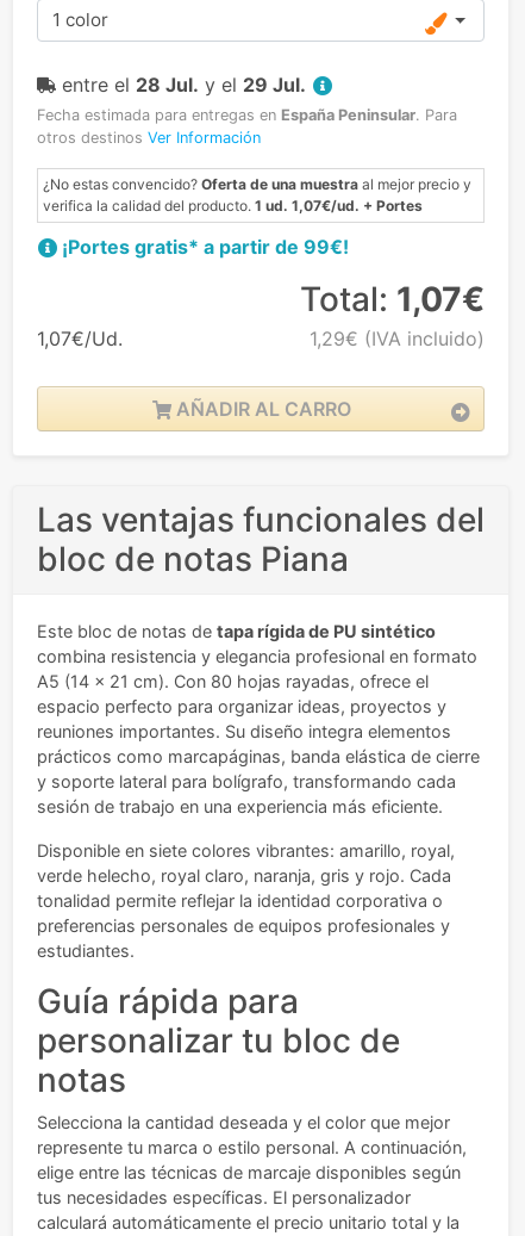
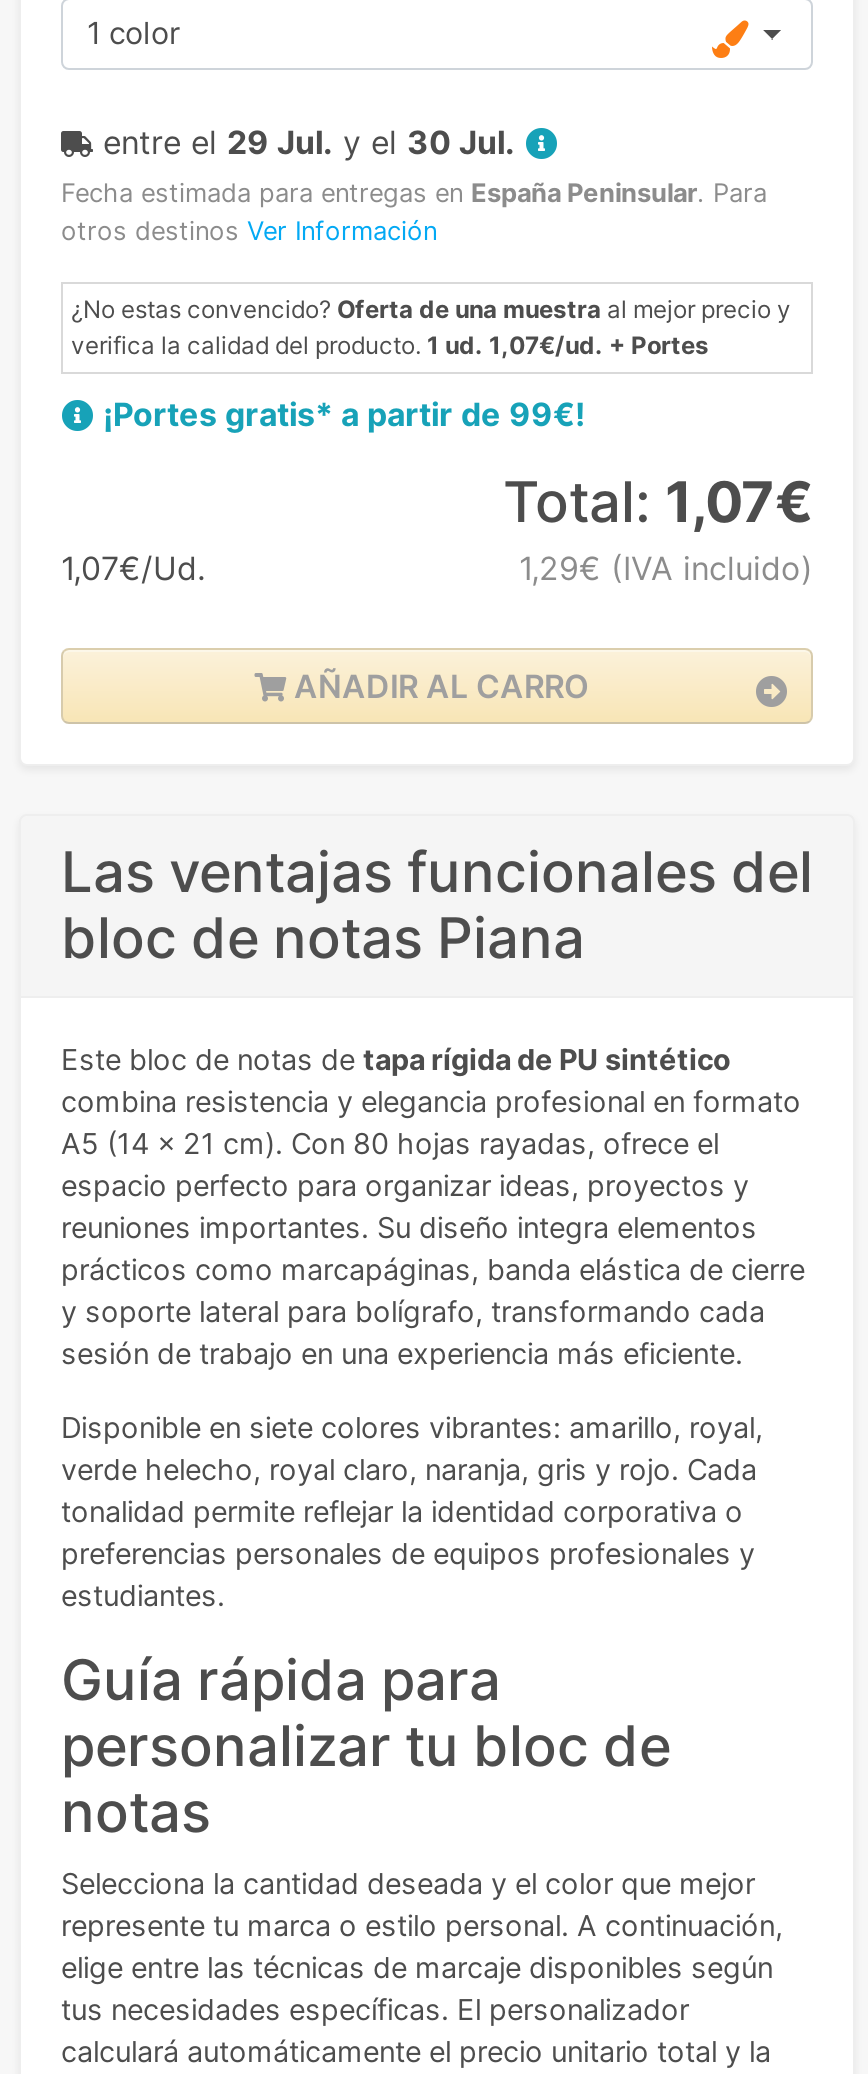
[62,73,306,97] entre el 28 Jul. y el 29 Jul. -> [103,123,515,163] entre el 29 Jul. y el 30 Jul.

